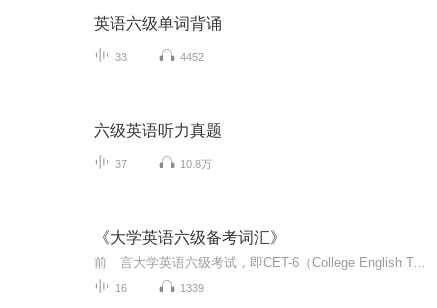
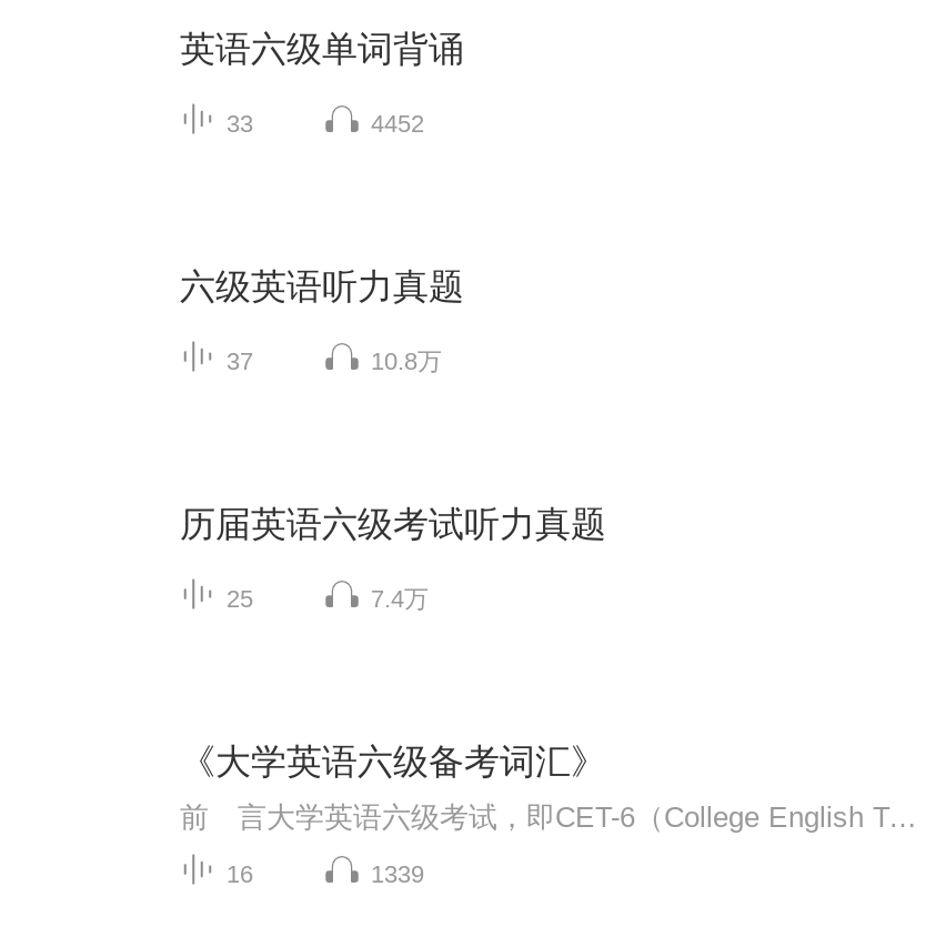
none -> [180,505,606,611] 历届英语六级考试听力真题 | 25 | 7.4万

